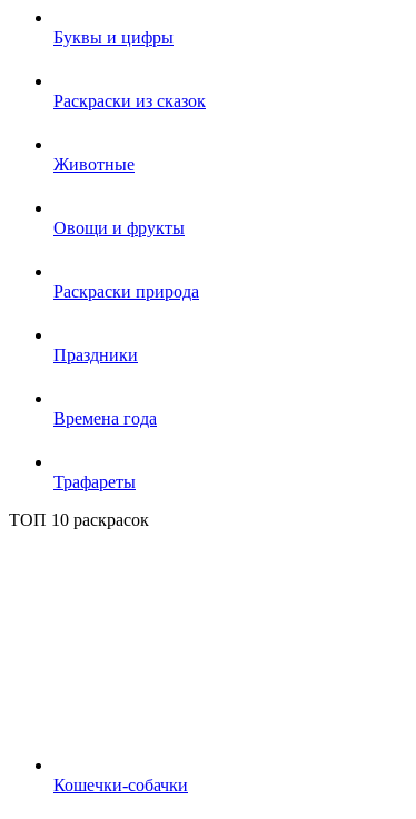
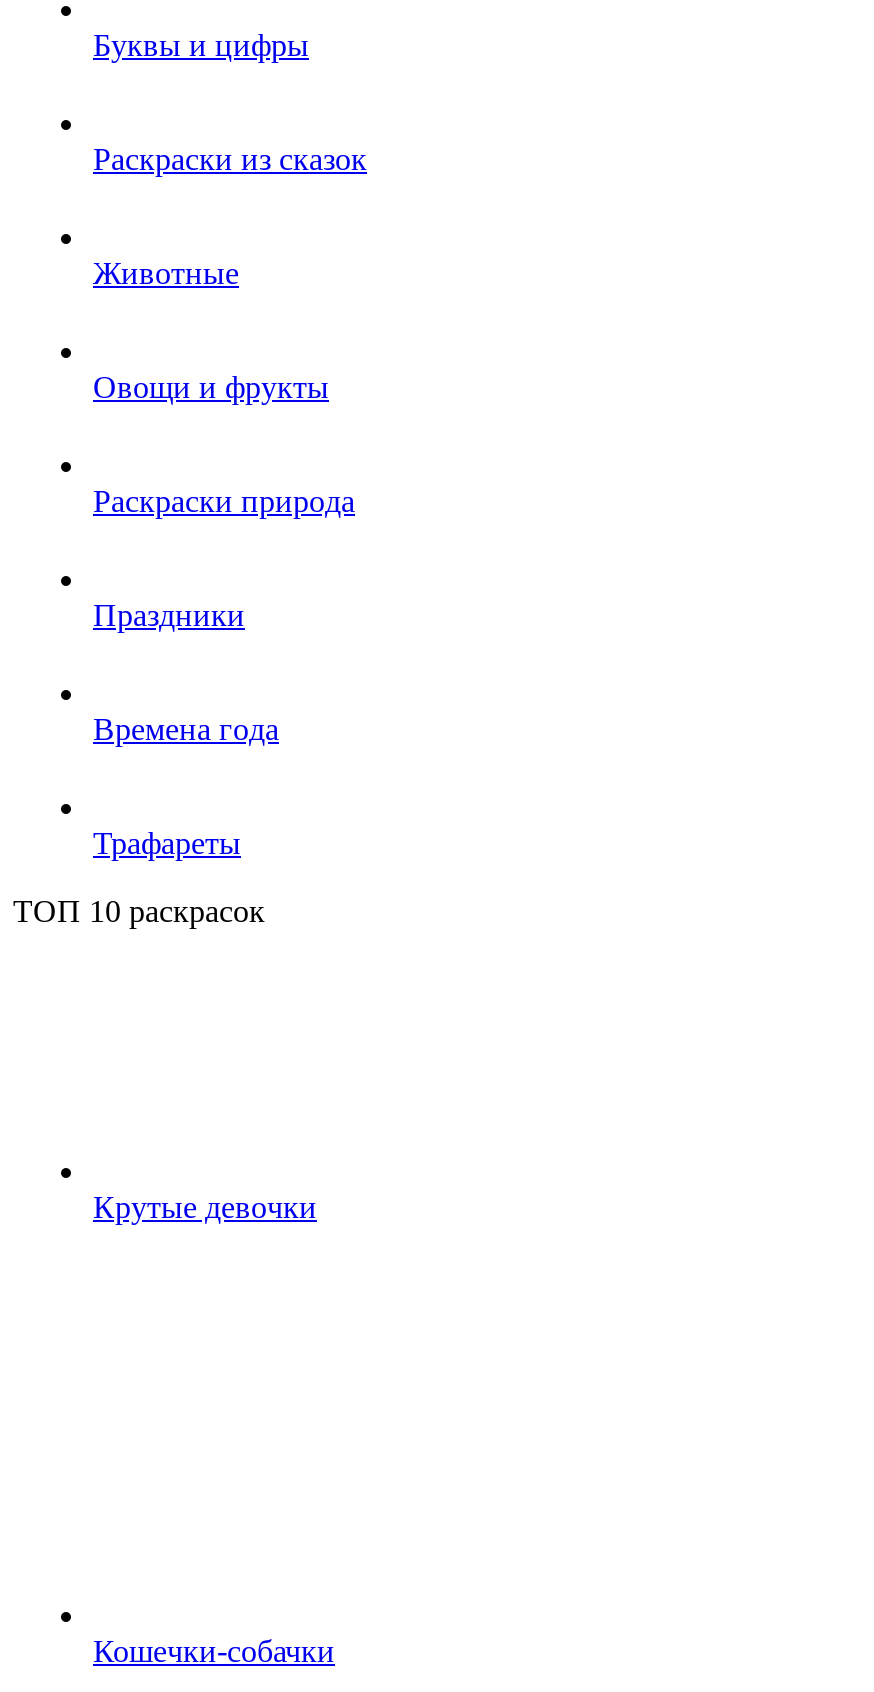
none -> [93,1191,317,1225] Крутые девочки

